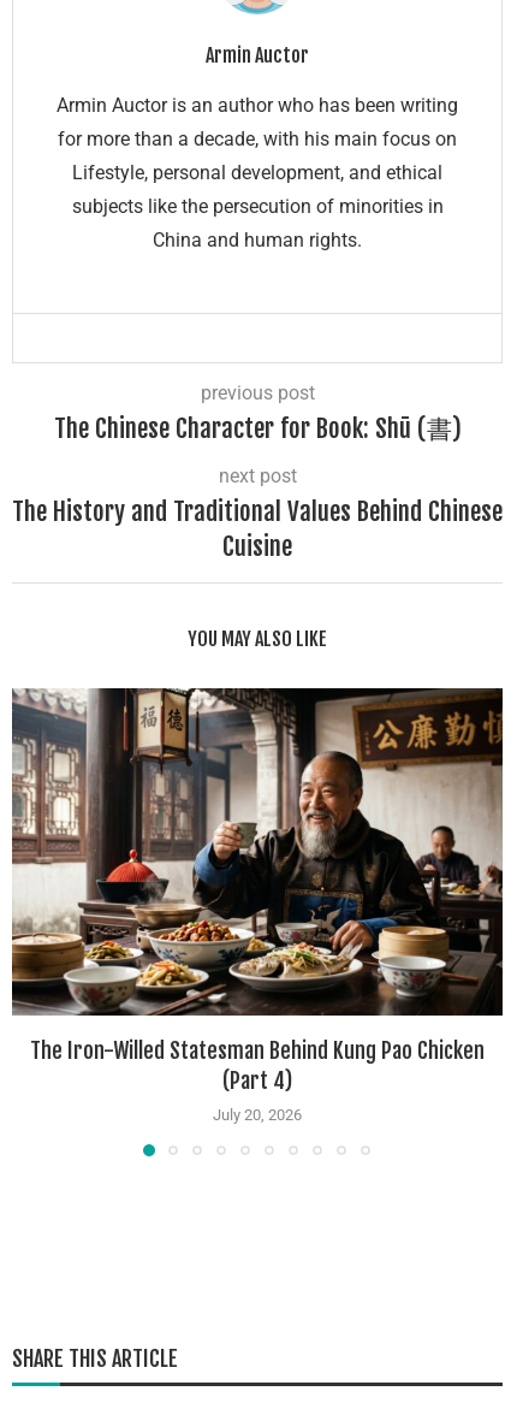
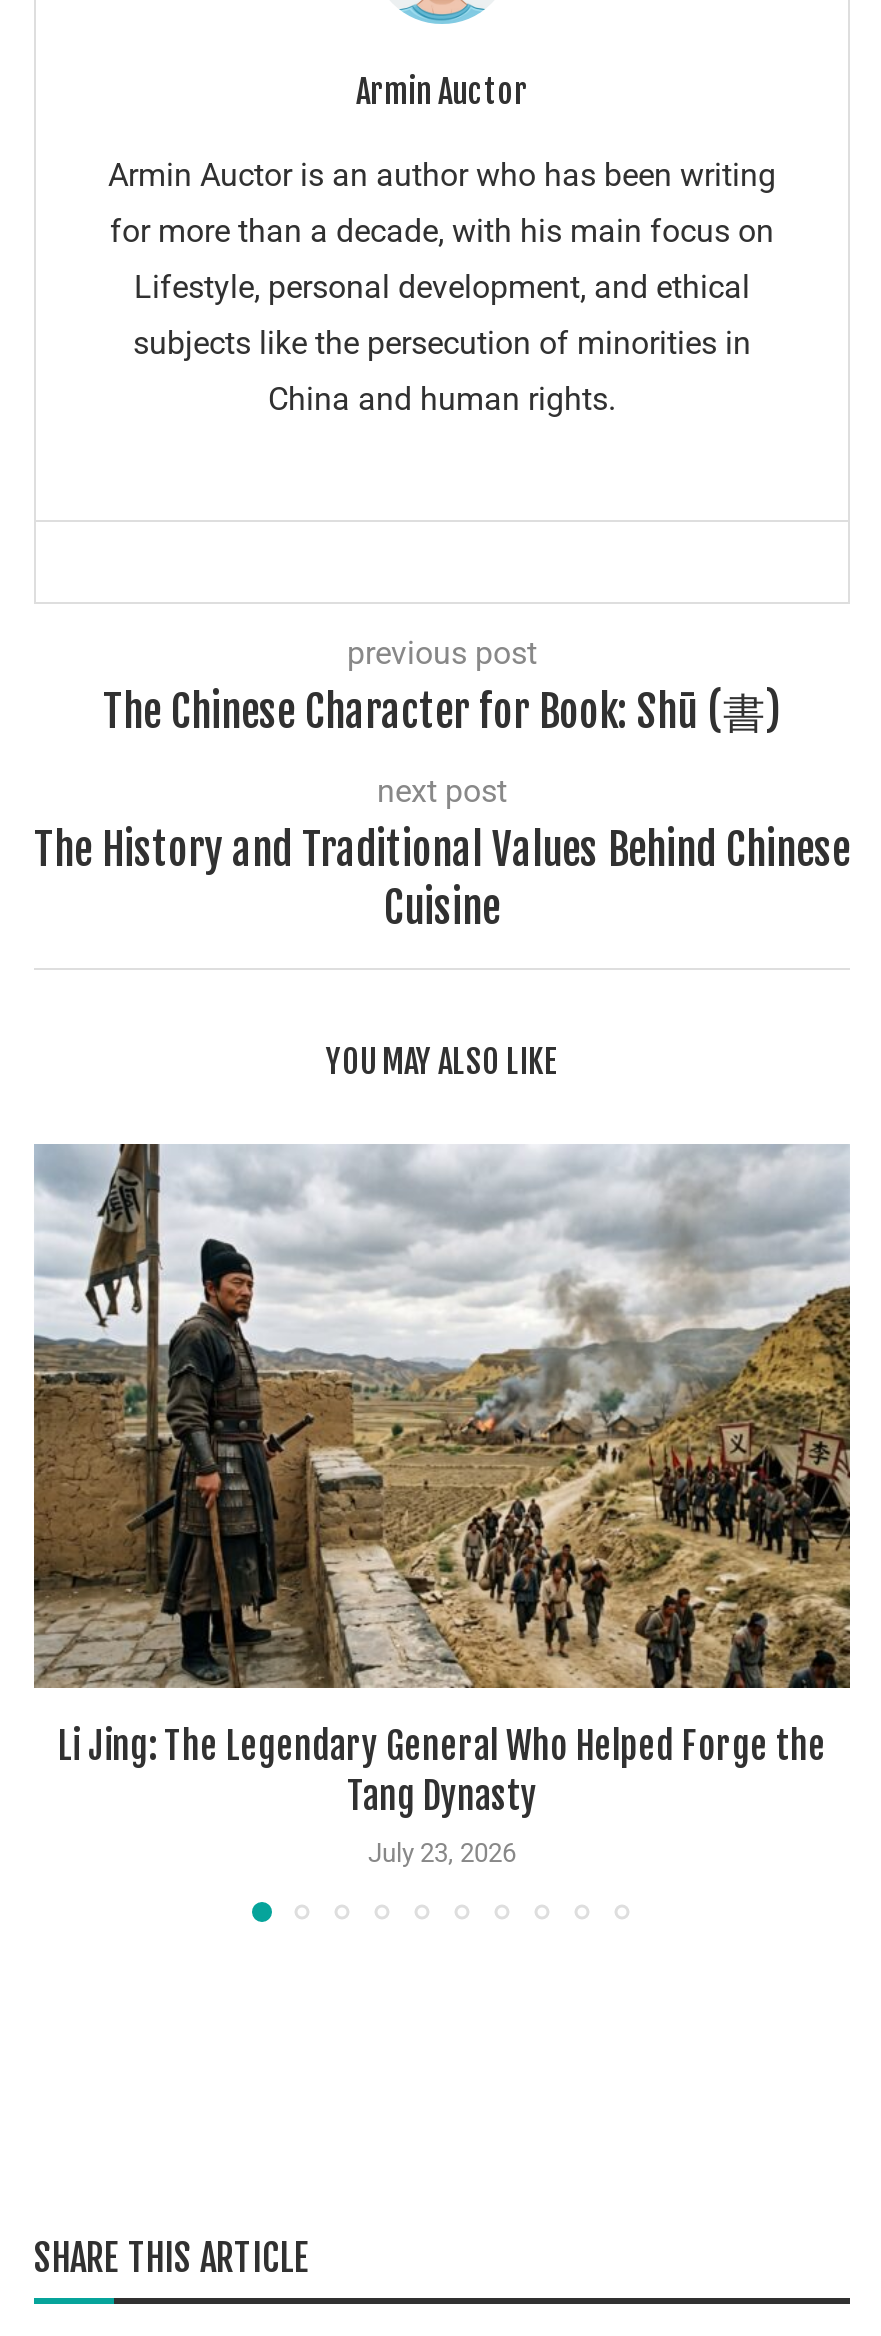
[11,687,504,1094] [image] | The Iron-Willed Statesman Behind Kung Pao Chicken | (Part 4) -> [32,1142,852,1818] [image] | Li Jing: The Legendary General Who Helped Forge the | Tang Dynasty
[213,1106,302,1124] July 20, 2026 -> [368,1838,516,1868] July 23, 2026

